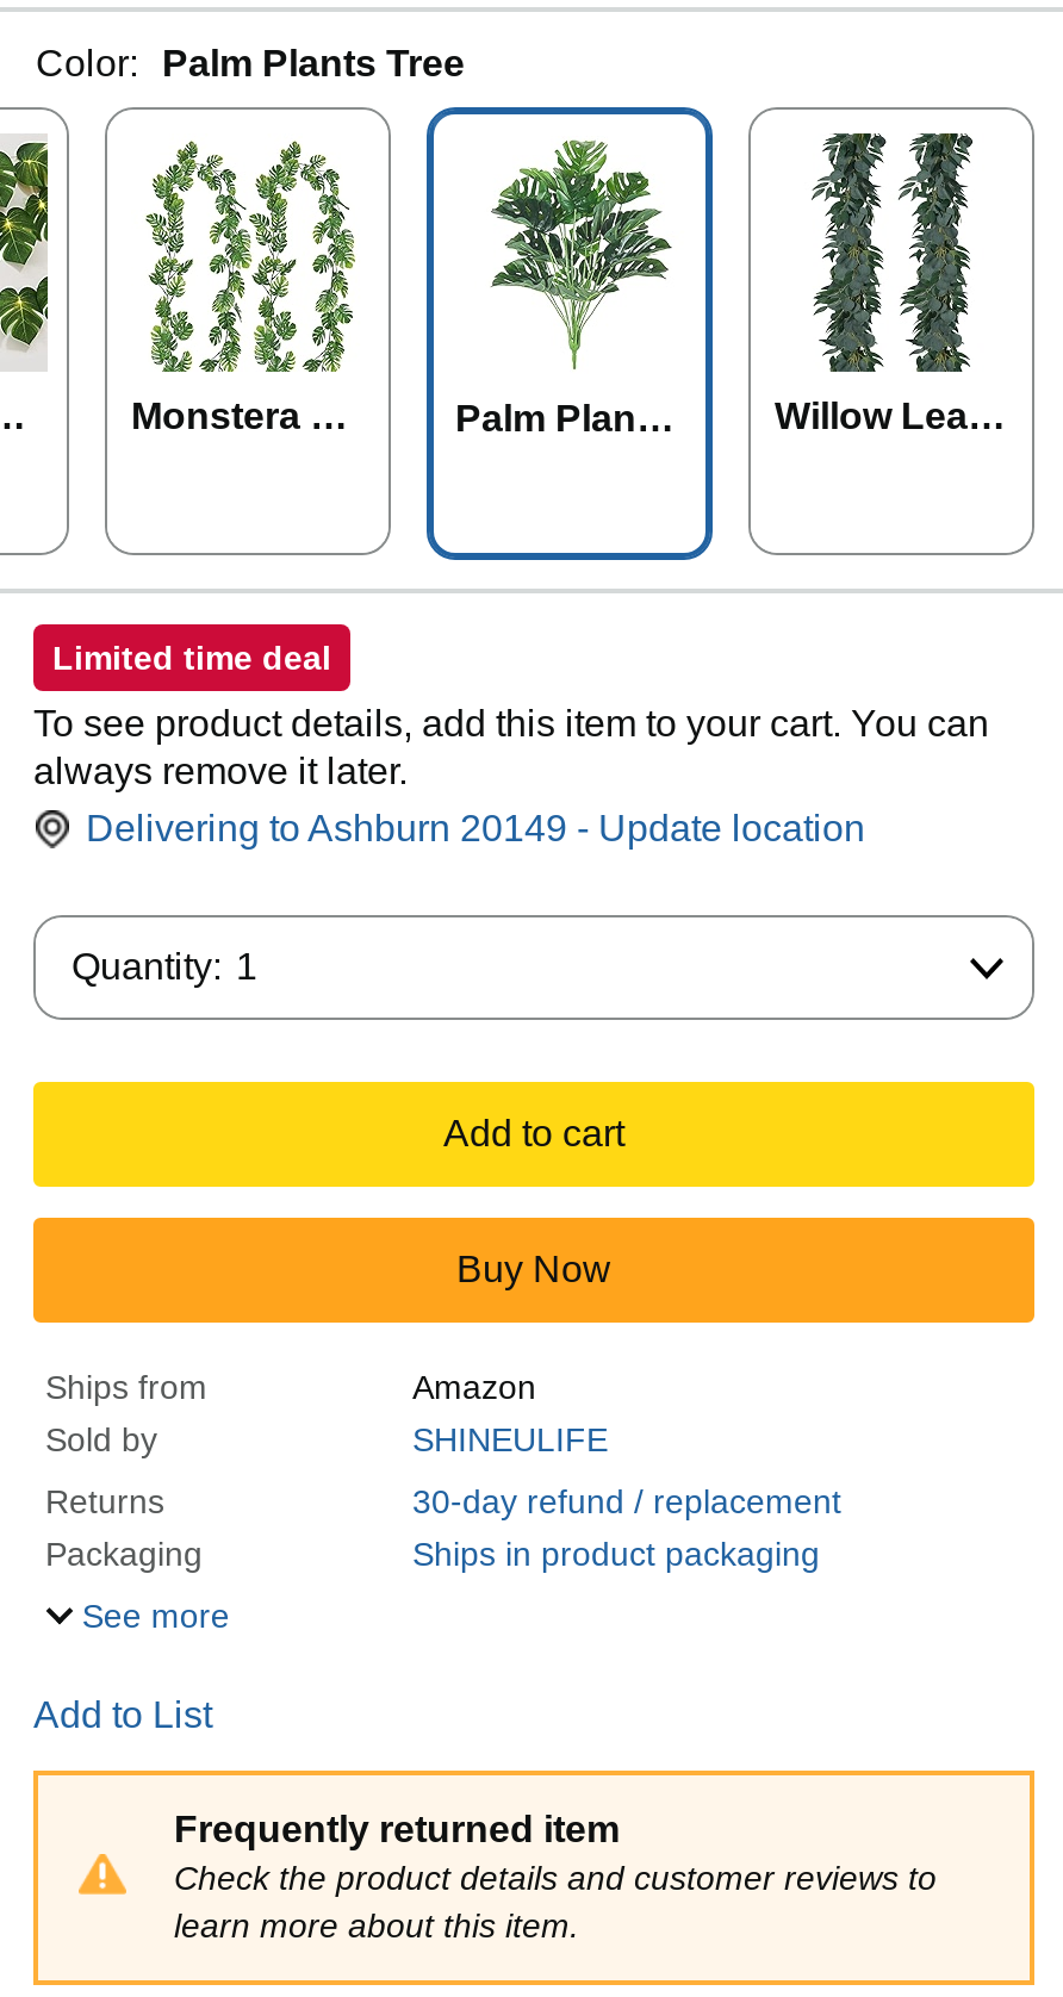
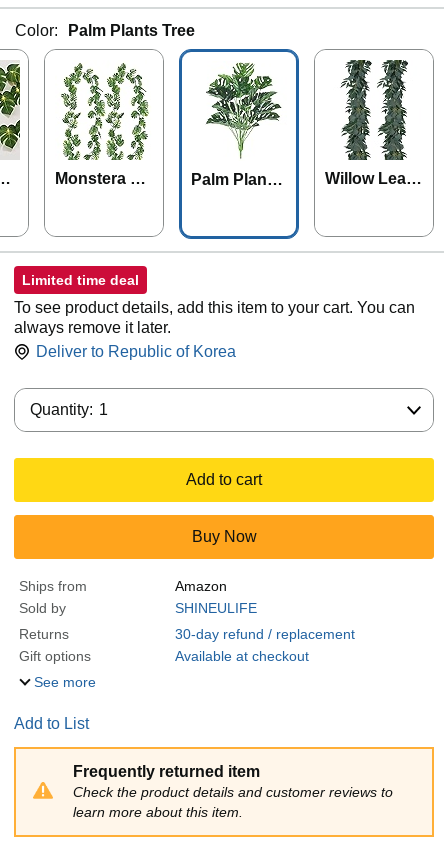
[86,808,865,849] Delivering to Ashburn 20149 - Update location -> [36,343,236,360] Deliver to Republic of Korea
[45,1535,820,1573] Packaging | Ships in product packaging -> [19,648,309,664] Gift options | Available at checkout

